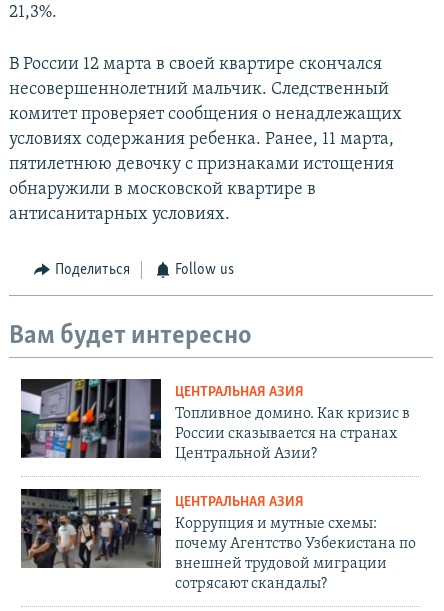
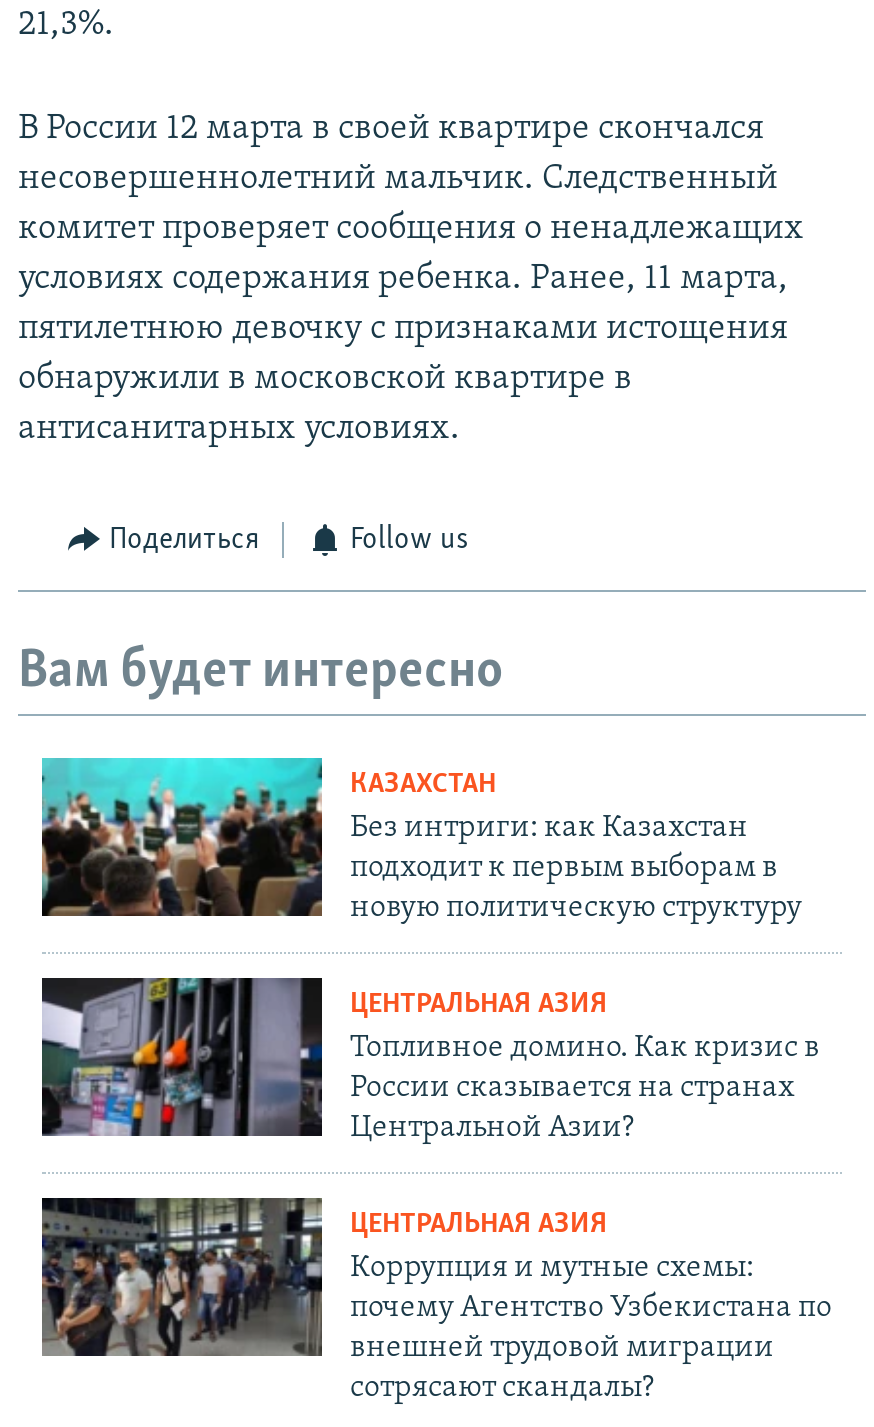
none -> [40,756,802,925] [image] | КАЗАХСТАН | Без интриги: как Казахстан | подходит к первым выборам в | новую политическую структуру

